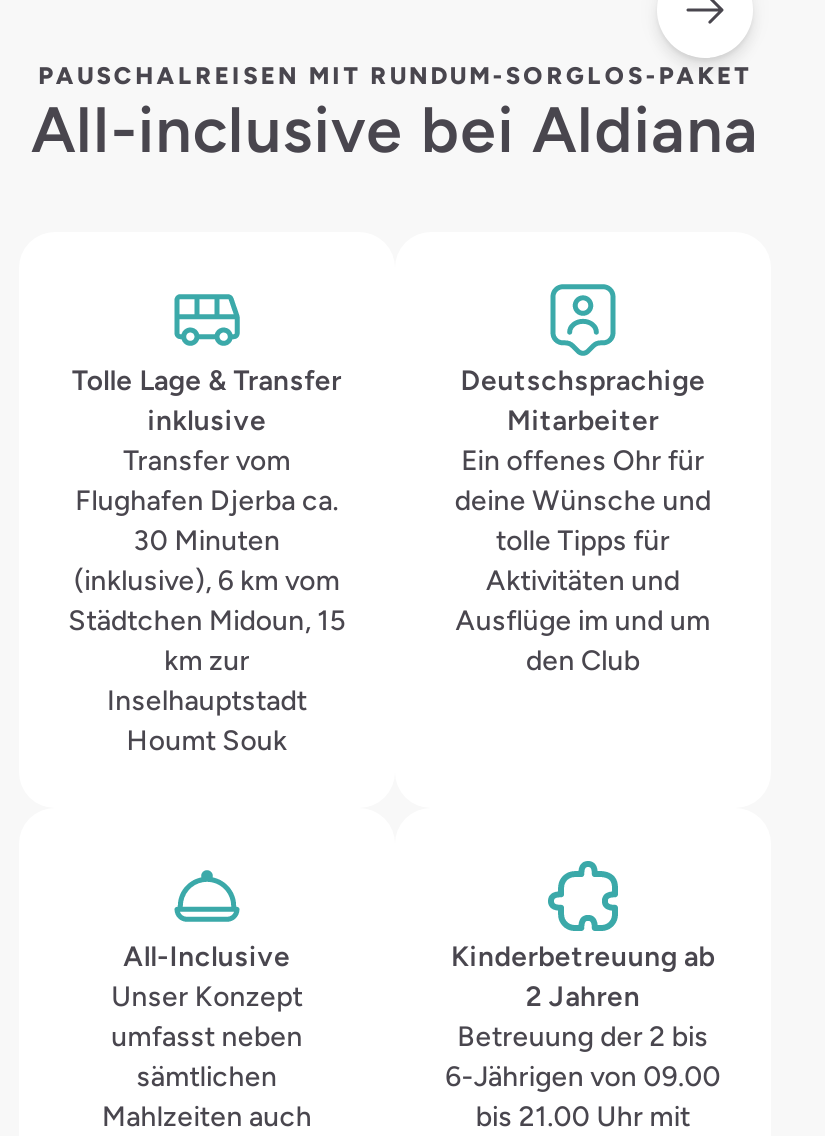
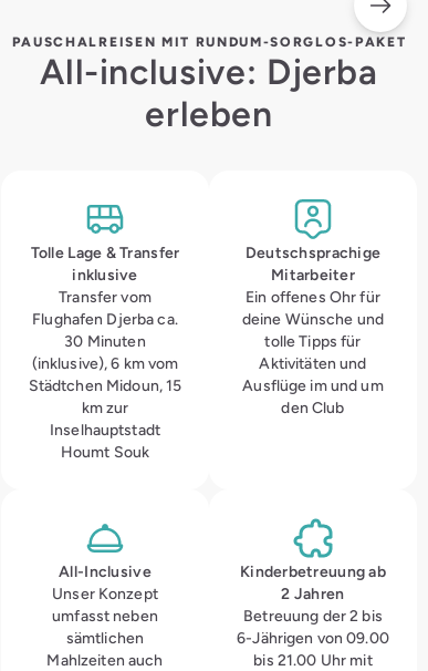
[31,92,759,168] All-inclusive bei Aldiana -> [40,51,378,135] All-inclusive: Djerba | erleben

